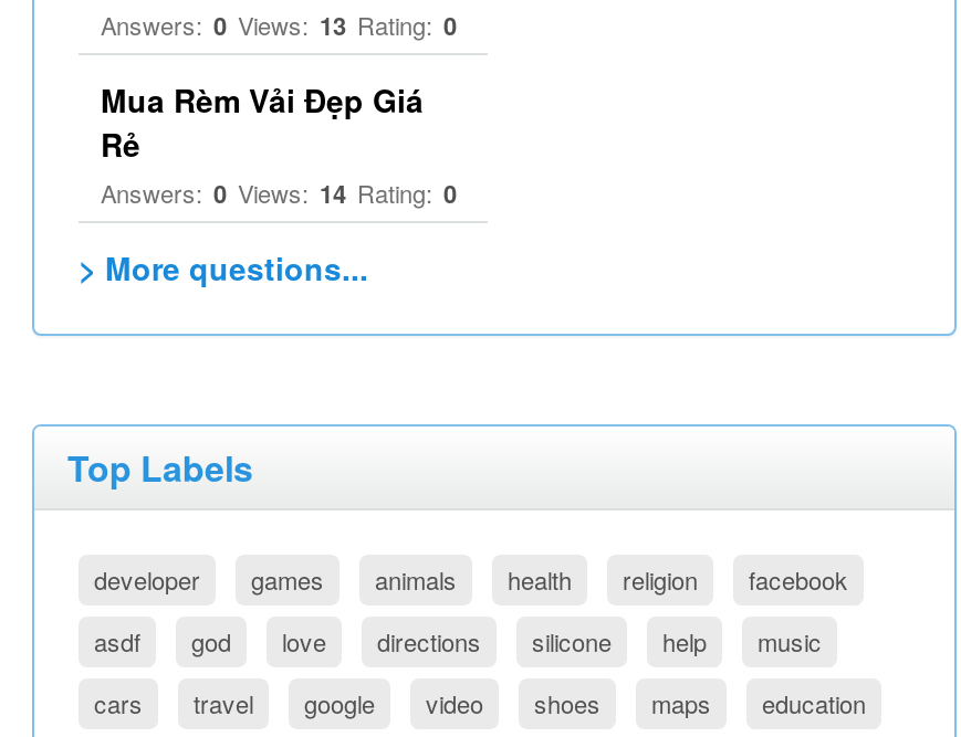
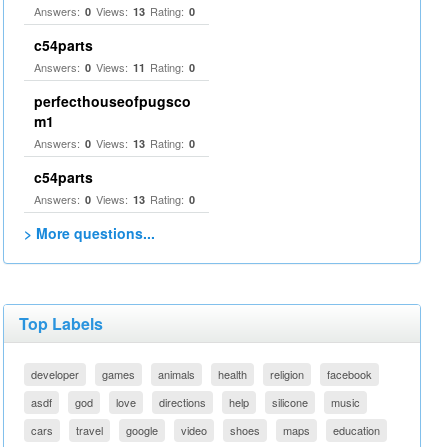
[101,77,457,210] Mua Rèm Vải Đẹp Giá | Rẻ | Answers: 0 Views: 14 Rating: 0 -> [34,35,195,207] c54parts | Answers: 0 Views: 11 Rating: 0 | perfecthouseofpugsco | m1 | Answers: 0 Views: 13 Rating: 0 | c54parts | Answers: 0 Views: 13 Rating: 0
moved [532,623,612,659] -> [272,394,308,410]: silicone

